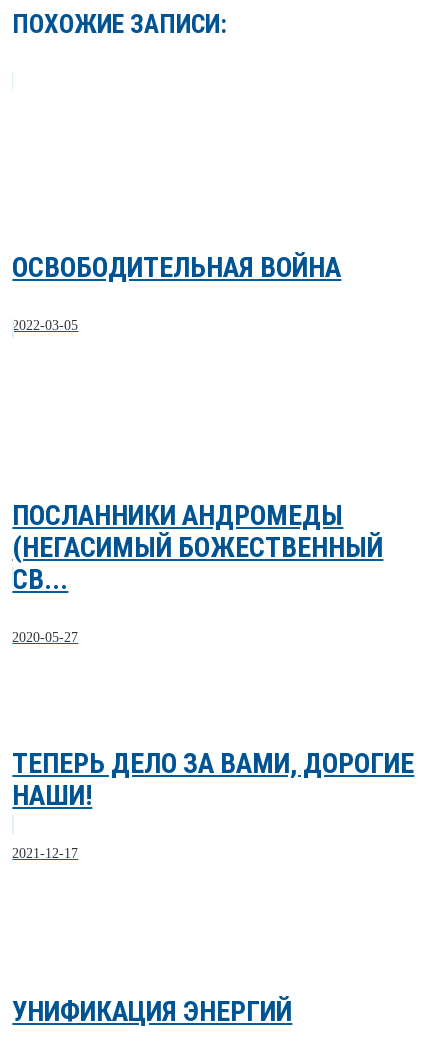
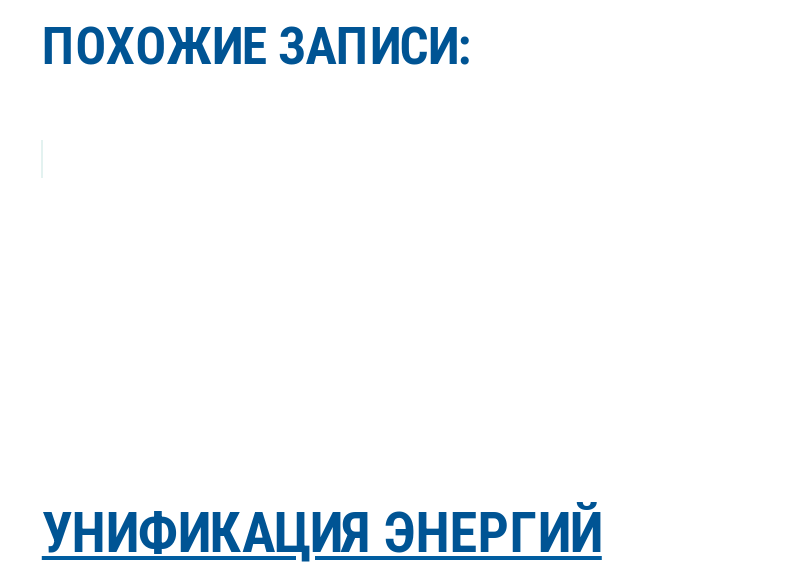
[12,251,341,333] ОСВОБОДИТЕЛЬНАЯ ВОЙНА | 2022-03-05 -> none
[12,499,383,645] ПОСЛАННИКИ АНДРОМЕДЫ | (НЕГАСИМЫЙ БОЖЕСТВЕННЫЙ | СВ... | 2020-05-27 -> none
[12,747,414,861] ТЕПЕРЬ ДЕЛО ЗА ВАМИ, ДОРОГИЕ | НАШИ! | 2021-12-17 -> none

